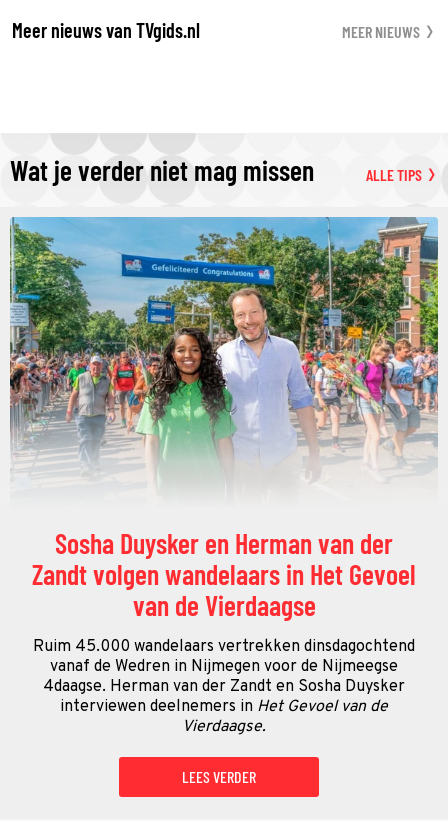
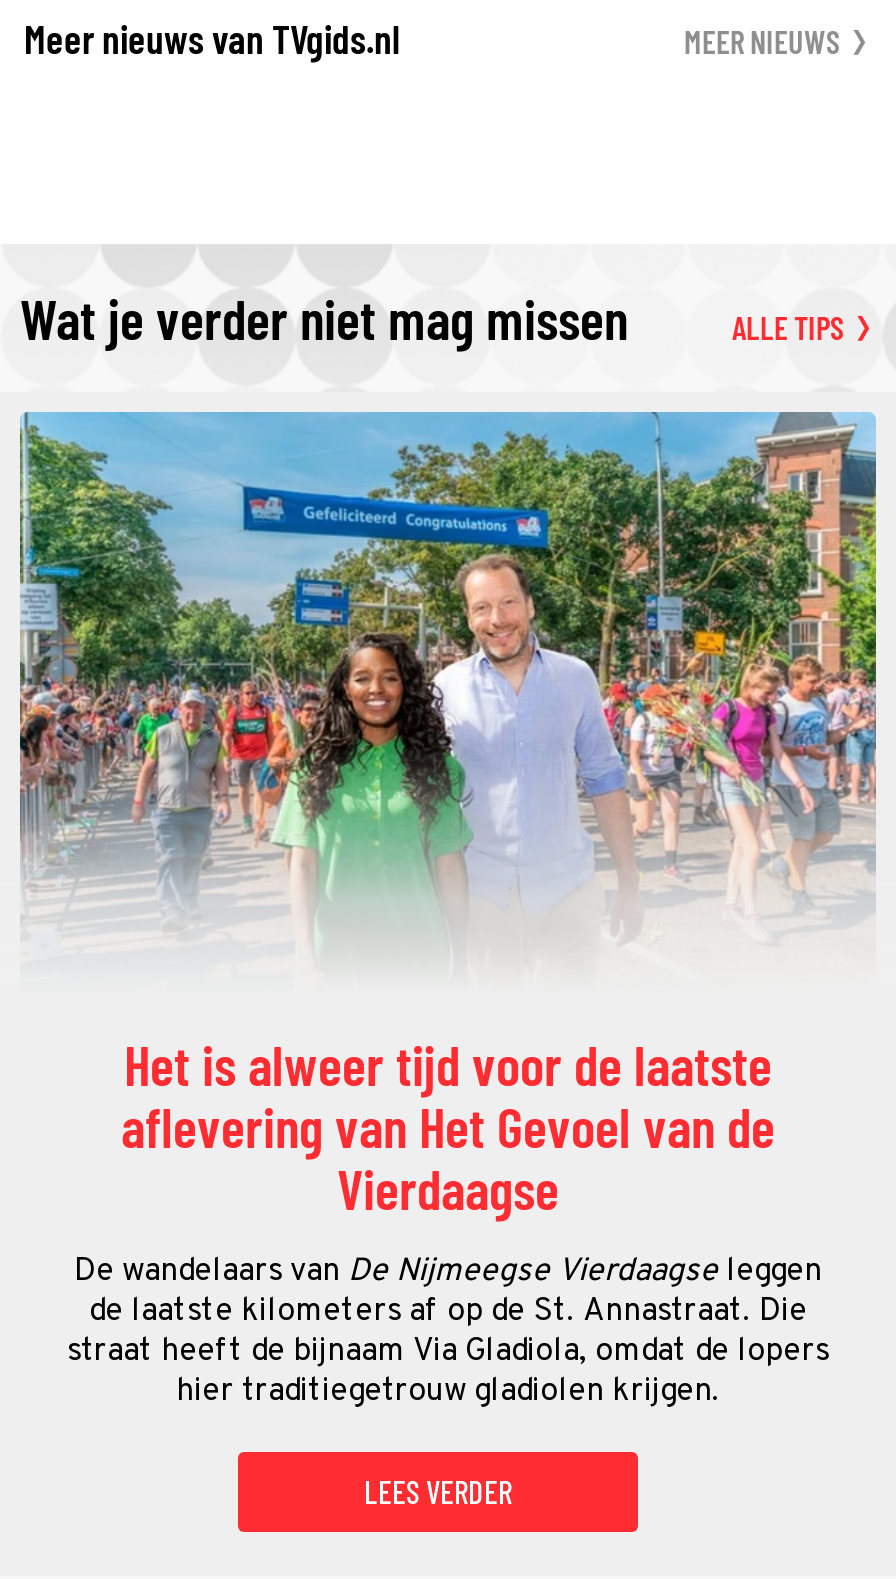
[32,526,416,737] Sosha Duysker en Herman van der | Zandt volgen wandelaars in Het Gevoel | van de Vierdaagse | Ruim 45.000 wandelaars vertrekken dinsdagochtend | vanaf de Wedren in Nijmegen voor de Nijmeegse | 4daagse. Herman van der Zandt en Sosha Duysker | interviewen deelnemers in Het Gevoel van de | Vierdaagse. -> [67,1030,829,1412] Het is alweer tijd voor de laatste | aflevering van Het Gevoel van de | Vierdaagse | De wandelaars van De Nijmeegse Vierdaagse leggen | de laatste kilometers af op de St. Annastraat. Die | straat heeft de bijnaam Via Gladiola, omdat de lopers | hier traditiegetrouw gladiolen krijgen.

